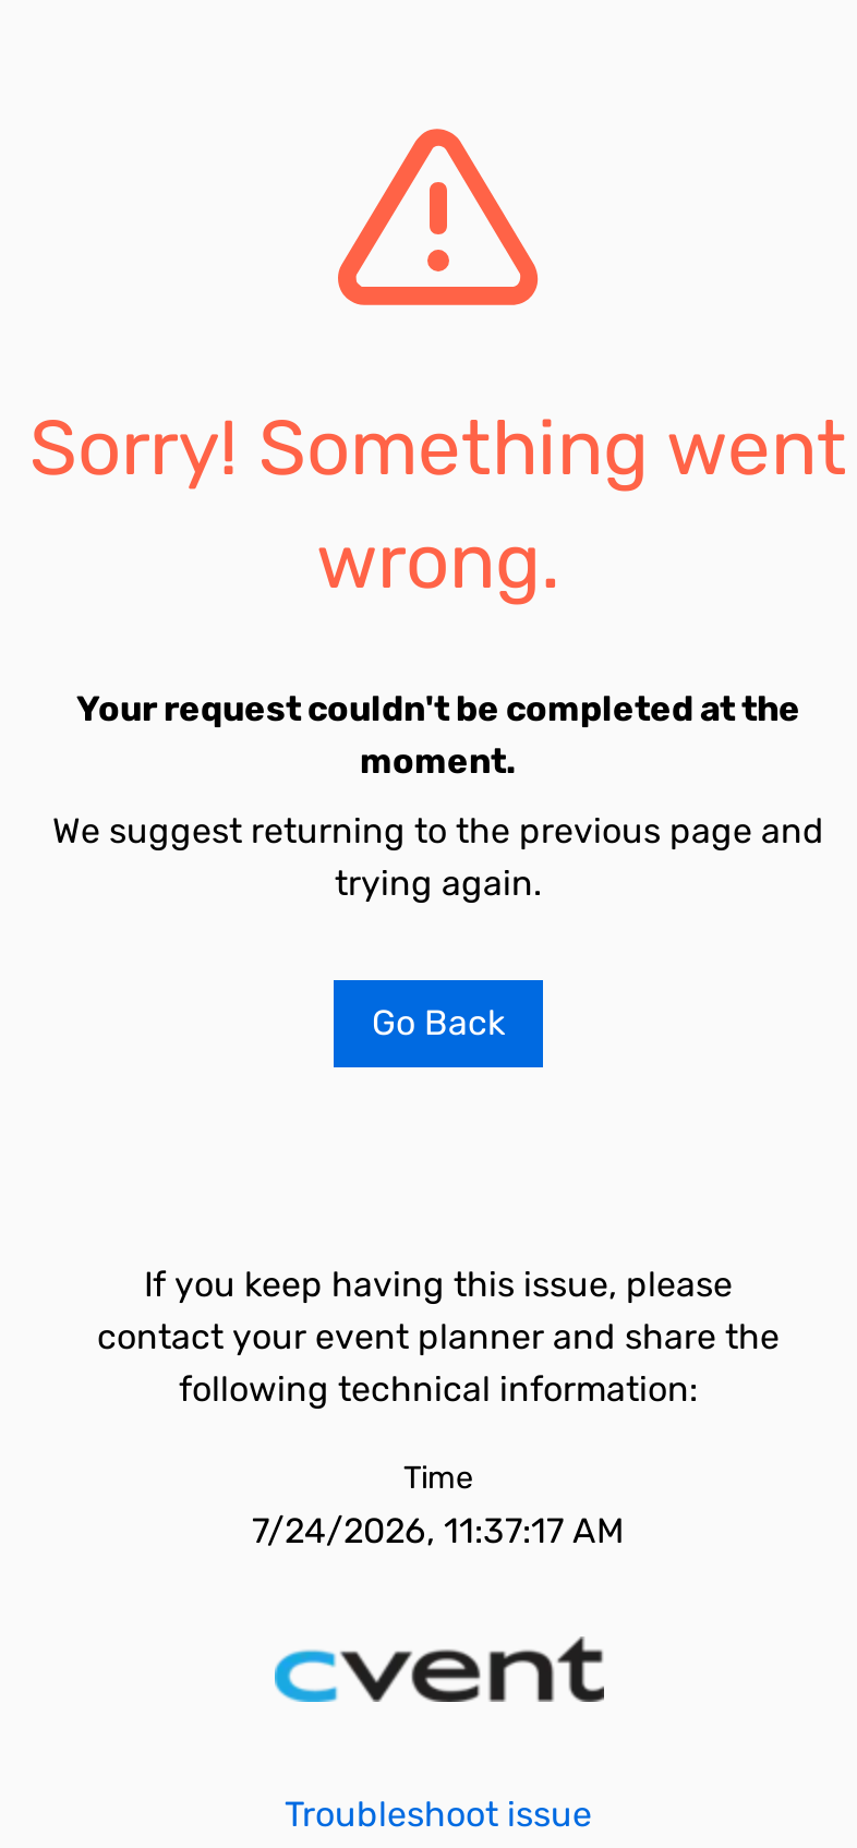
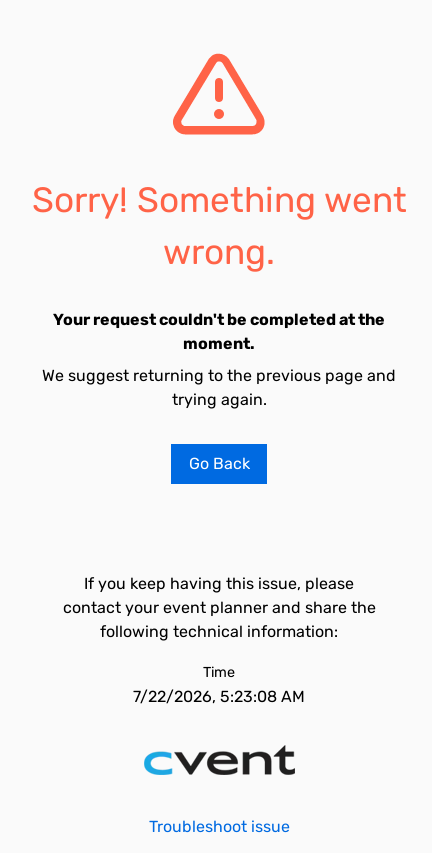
[252,1510,625,1551] 7/24/2026, 11:37:17 AM -> [133,687,305,706] 7/22/2026, 5:23:08 AM

